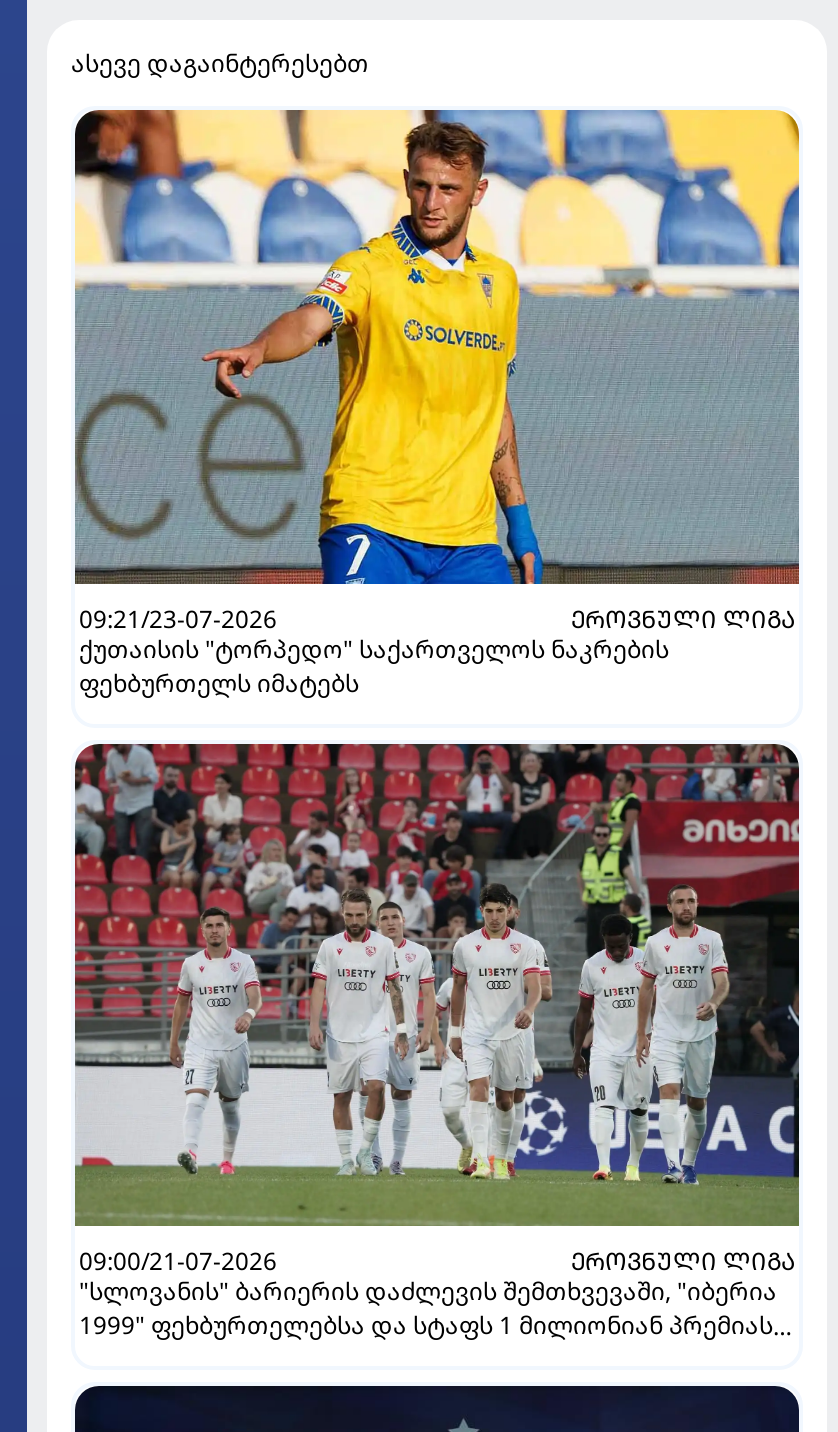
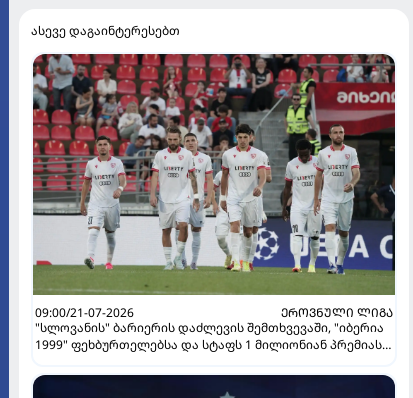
[75,108,801,700] [image] | 09:21/23-07-2026 | ᲔᲠᲝᲕᲜᲣᲚᲘ ᲚᲘᲒᲐ | ქუთაისის "ტორპედო" საქართველოს ნაკრების | ფეხბურთელს იმატებს -> none

